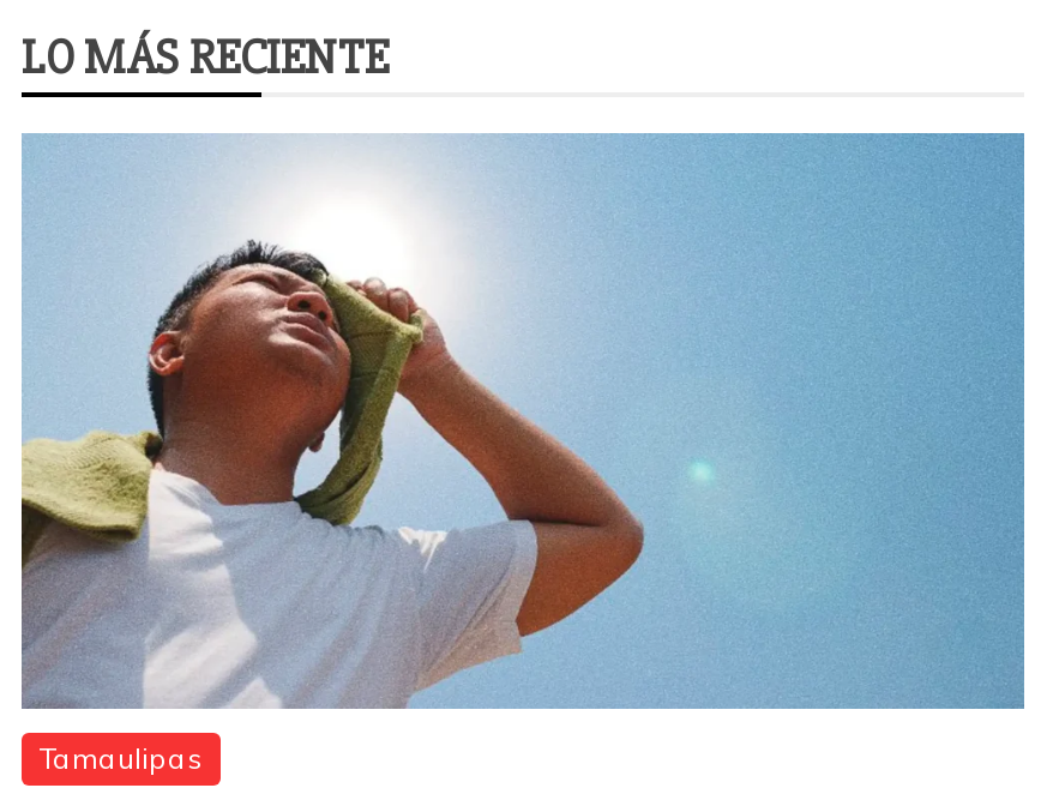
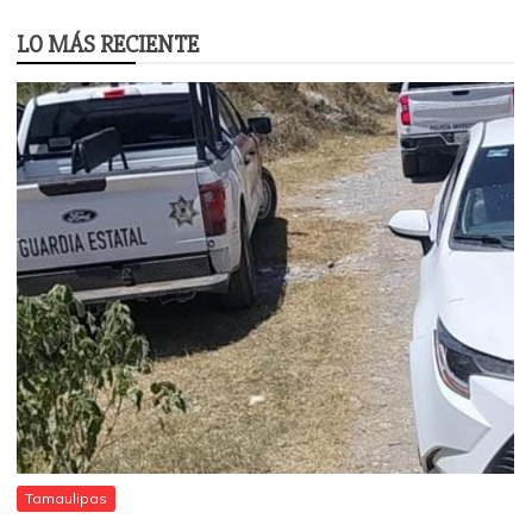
[19,131,1027,711] [image] -> [15,81,515,475] [image]

